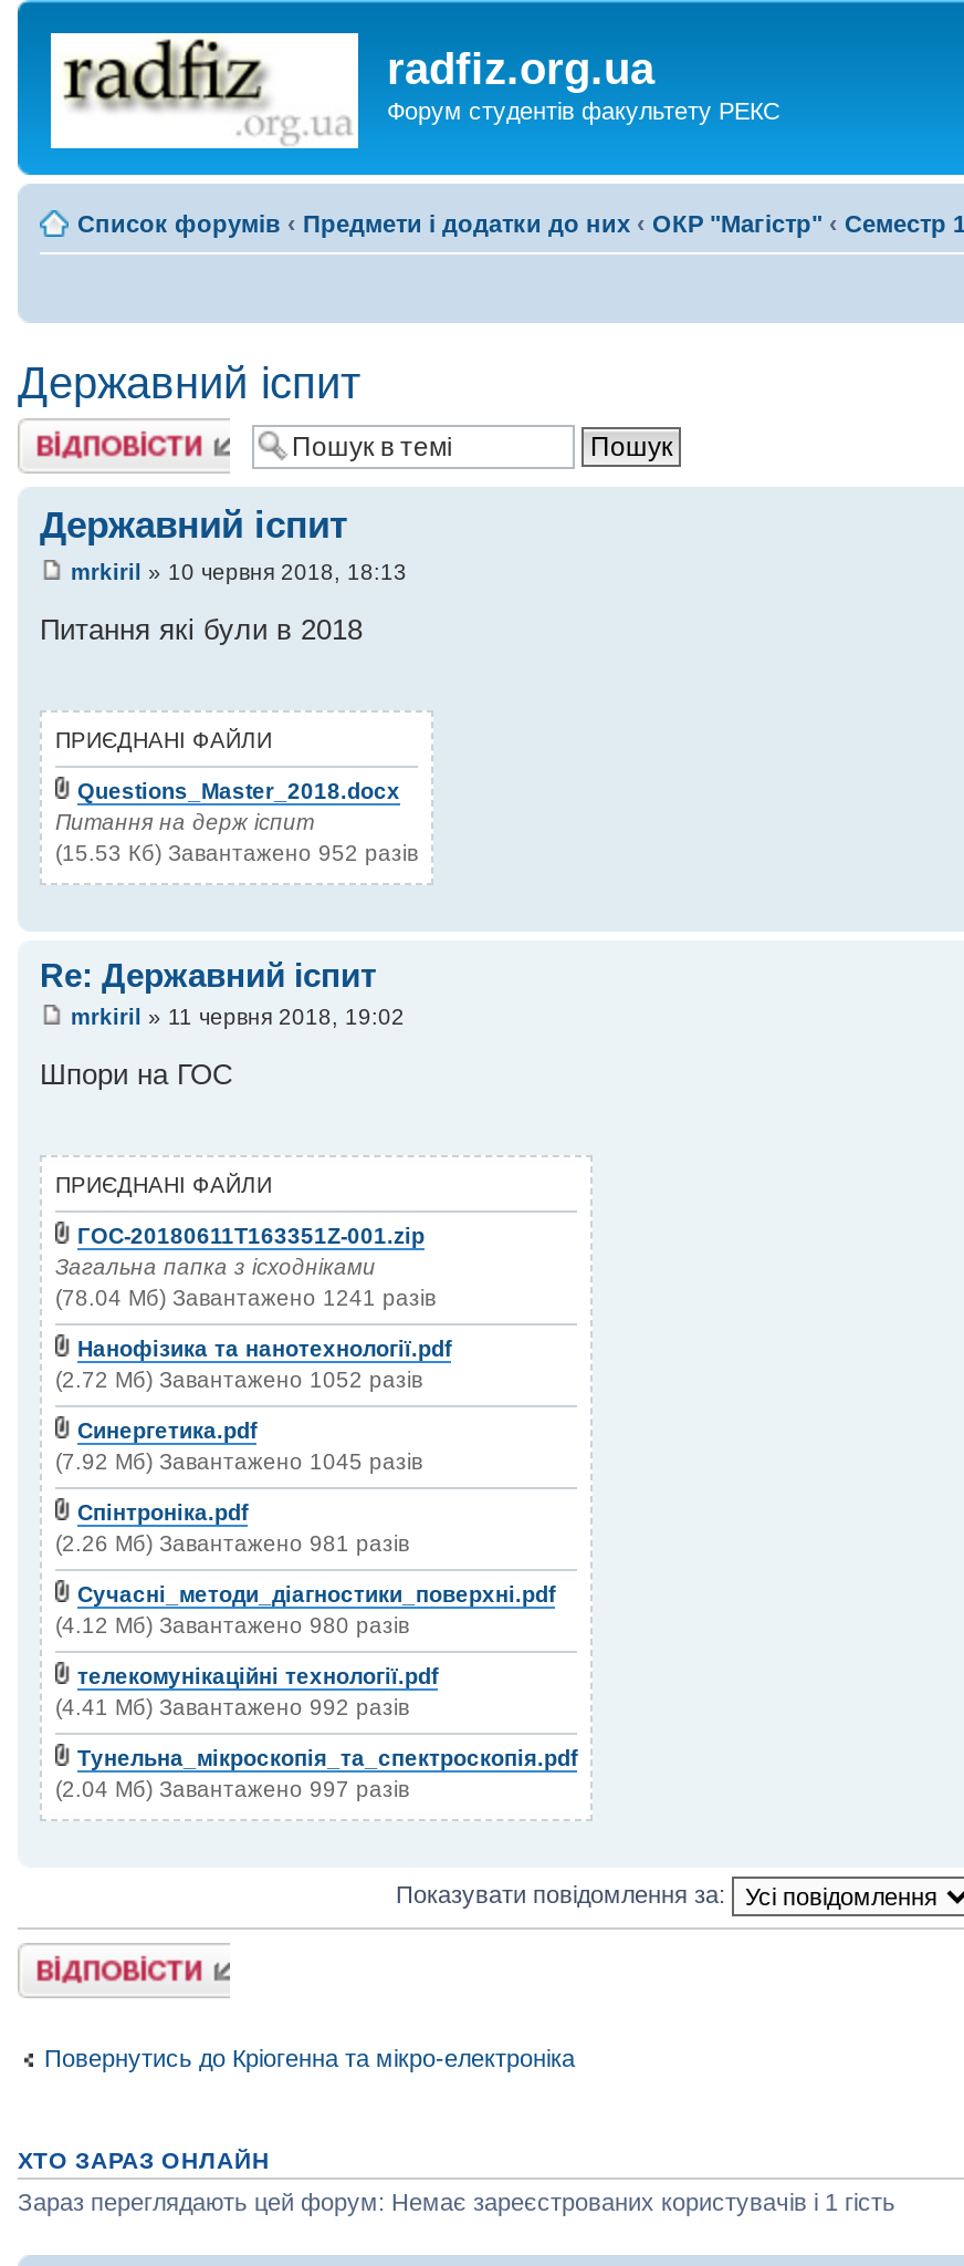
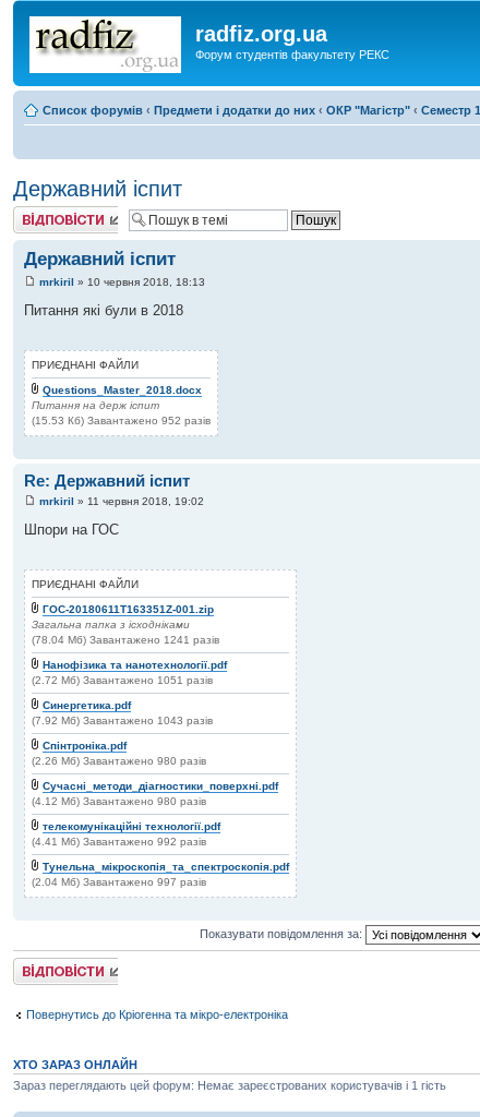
[55,1368,422,1392] (2.72 Мб) Завантажено 1052 разів -> [32,674,213,686] (2.72 Мб) Завантажено 1051 разів
[55,1450,422,1474] (7.92 Мб) Завантажено 1045 разів -> [32,715,213,727] (7.92 Мб) Завантажено 1043 разів
[55,1532,409,1556] (2.26 Мб) Завантажено 981 разів -> [32,755,206,767] (2.26 Мб) Завантажено 980 разів

